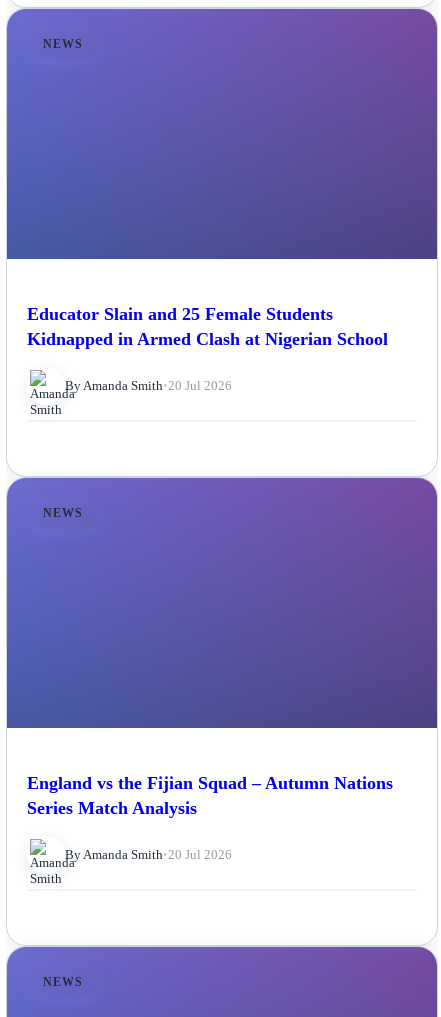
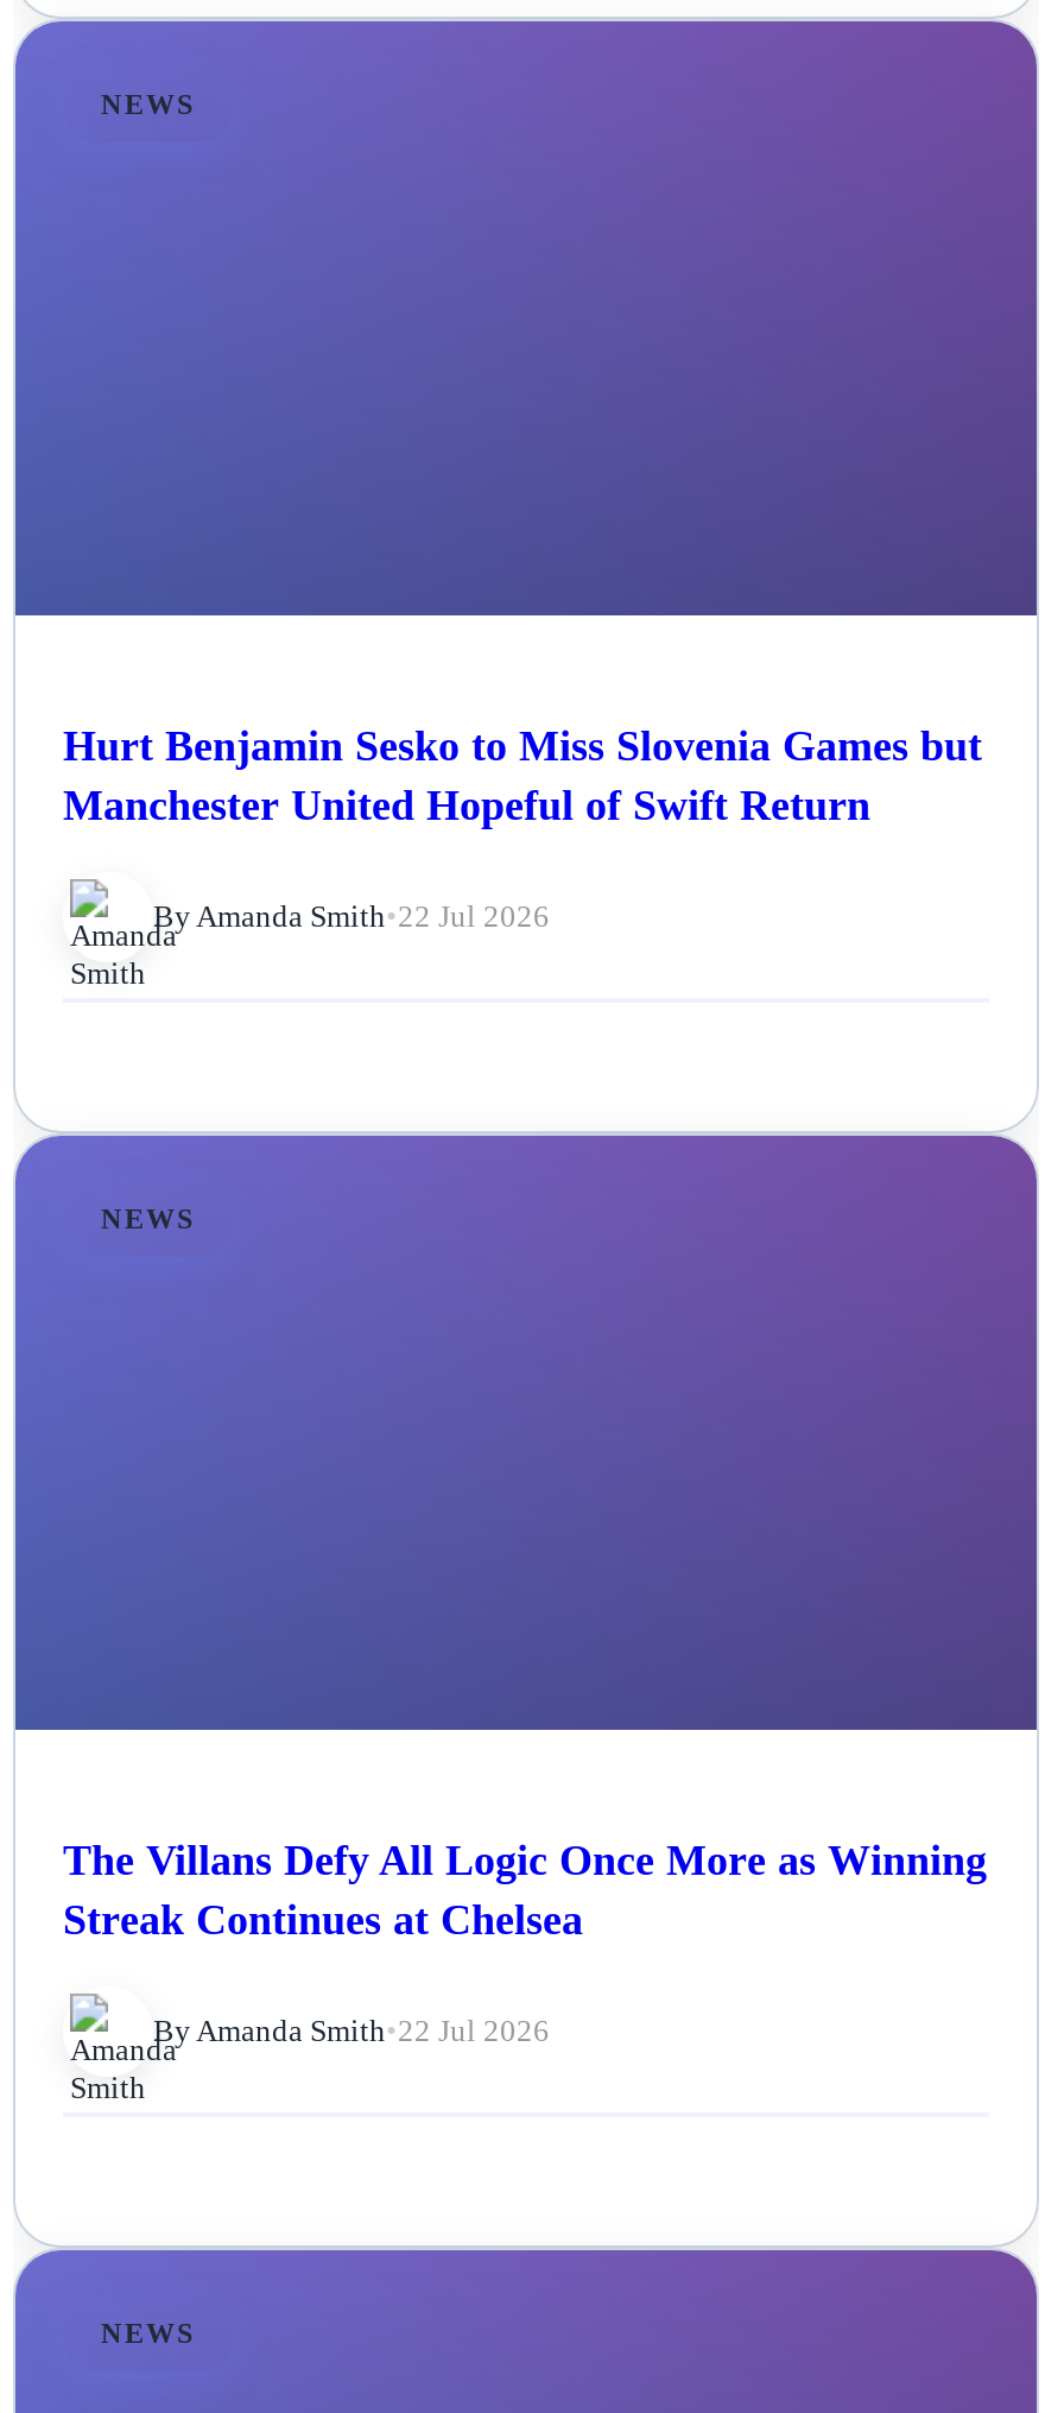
[27,303,388,348] Educator Slain and 25 Female Students | Kidnapped in Armed Clash at Nigerian School -> [63,721,982,828] Hurt Benjamin Sesko to Miss Slovenia Games but | Manchester United Hopeful of Swift Return
[65,377,232,392] By Amanda Smith • 20 Jul 2026 -> [153,897,550,933] By Amanda Smith • 22 Jul 2026
[27,772,393,817] England vs the Fijian Squad – Autumn Nations | Series Match Analysis -> [63,1836,987,1943] The Villans Defy All Logic Once More as Winning | Streak Continues at Chelsea
[65,846,232,861] By Amanda Smith • 20 Jul 2026 -> [153,2011,550,2047] By Amanda Smith • 22 Jul 2026

